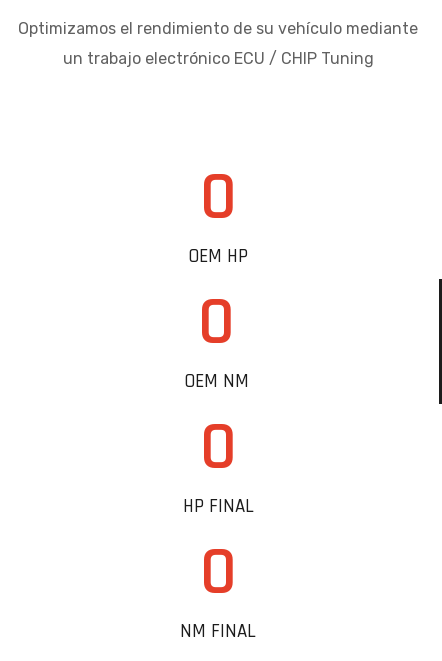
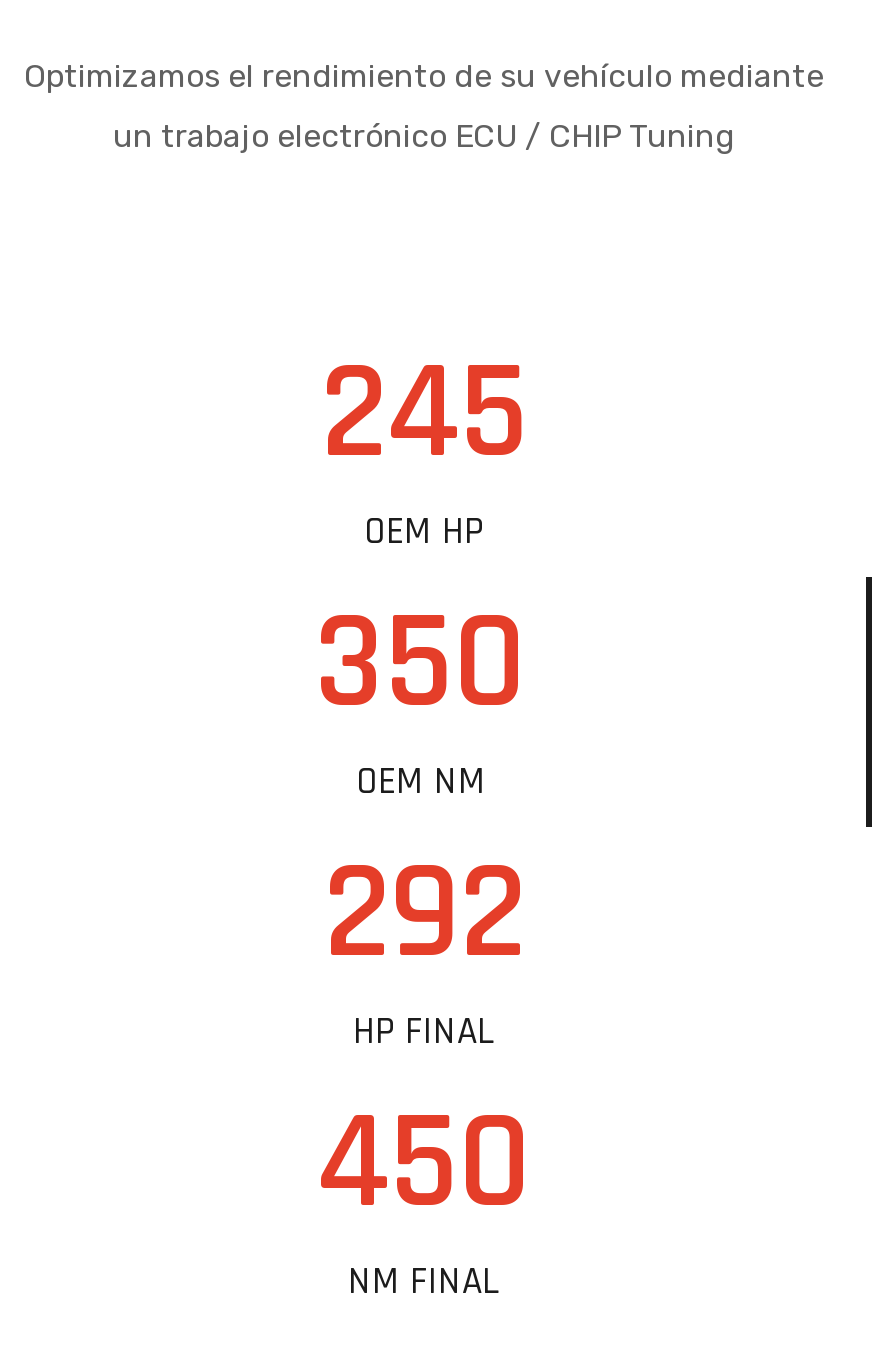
[199,154,236,242] 0 -> [320,327,528,503] 245
[198,279,235,367] 0 -> [315,577,527,753] 350
[199,404,236,492] 0 -> [323,827,525,1003] 292
[199,529,236,617] 0 -> [316,1077,532,1253] 450

